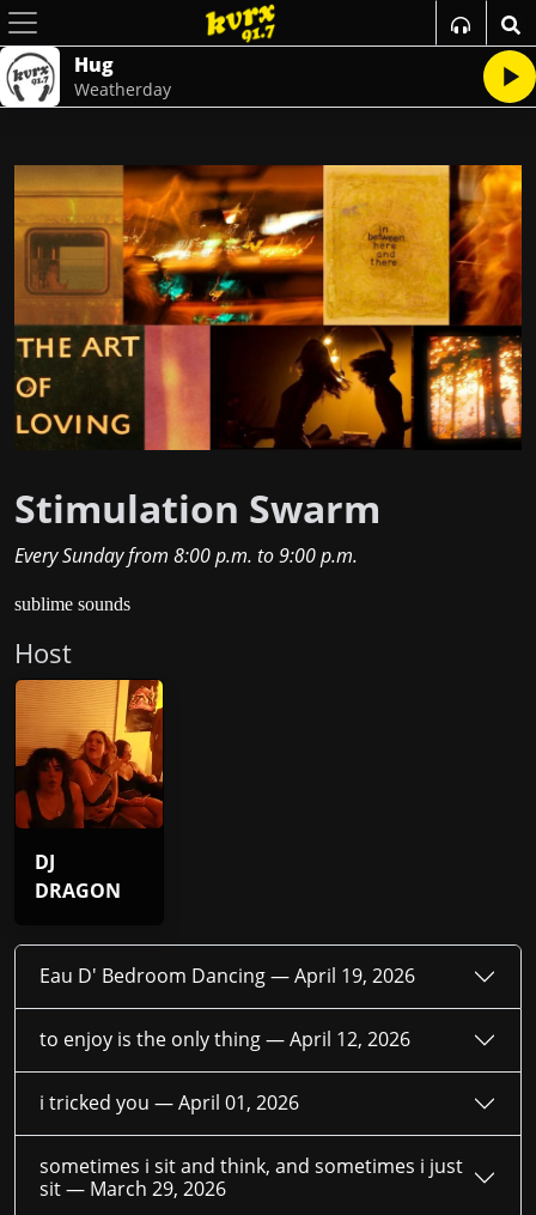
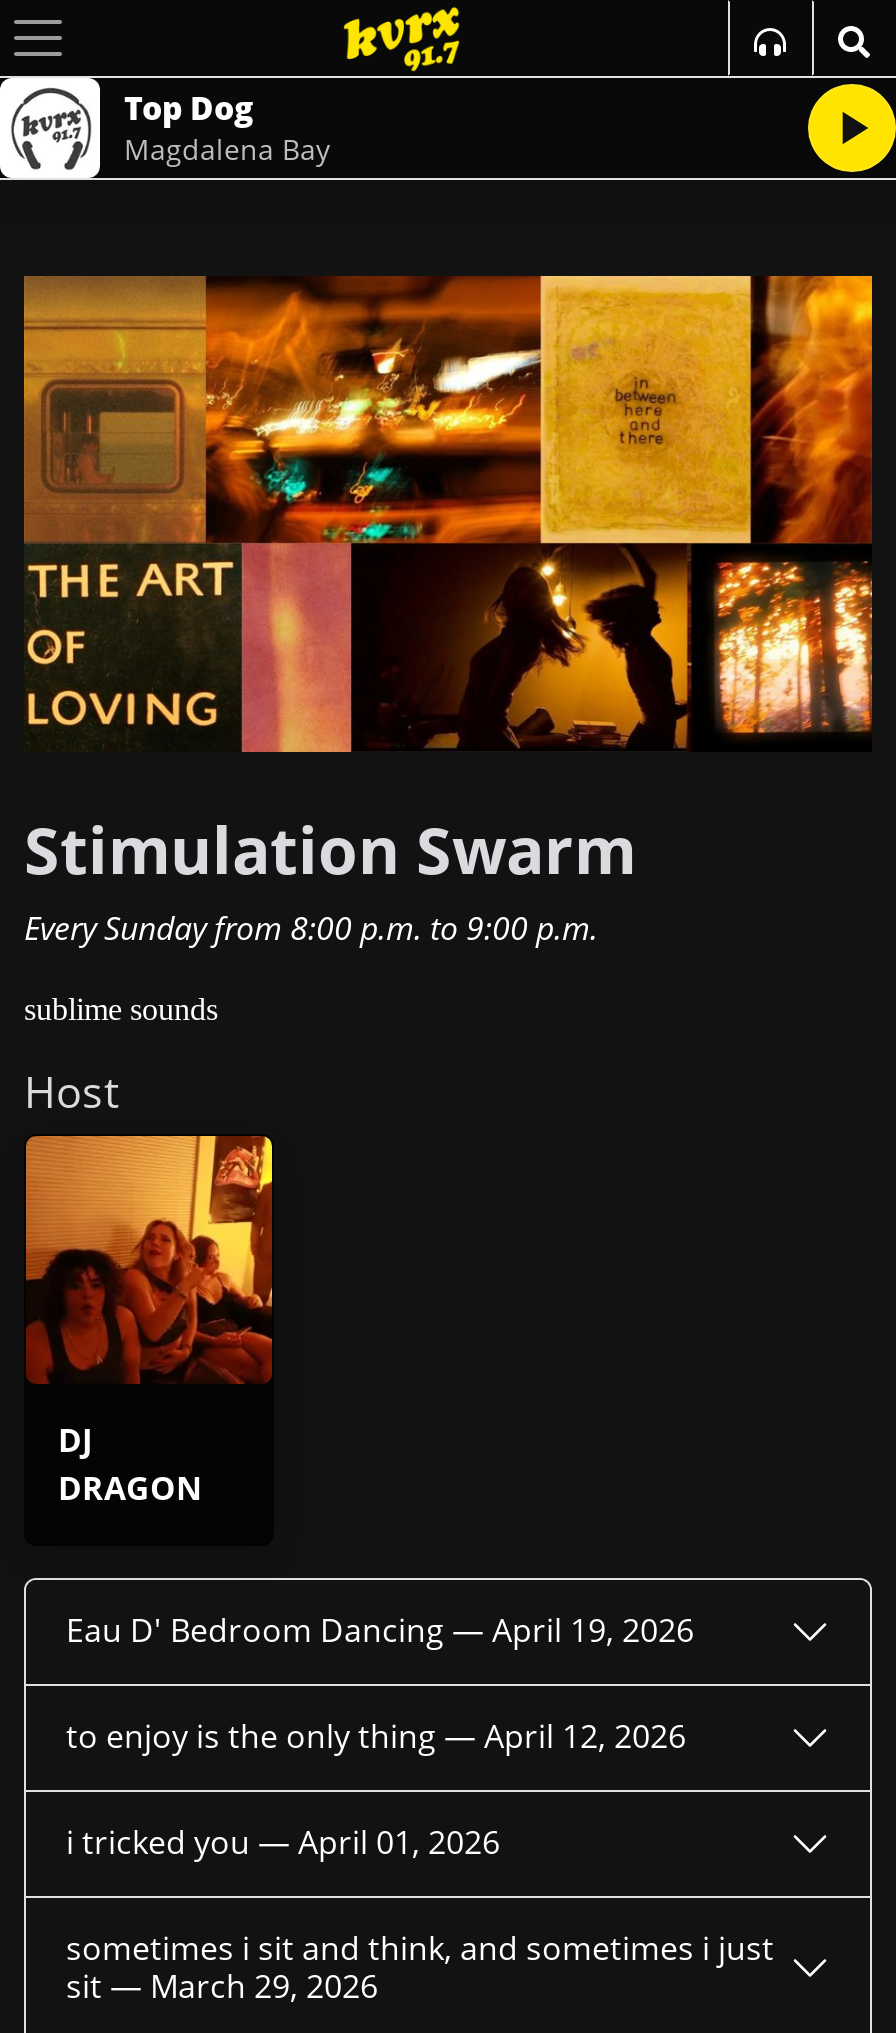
[74,51,171,101] Hug | Weatherday -> [124,86,330,168] Top Dog | Magdalena Bay

